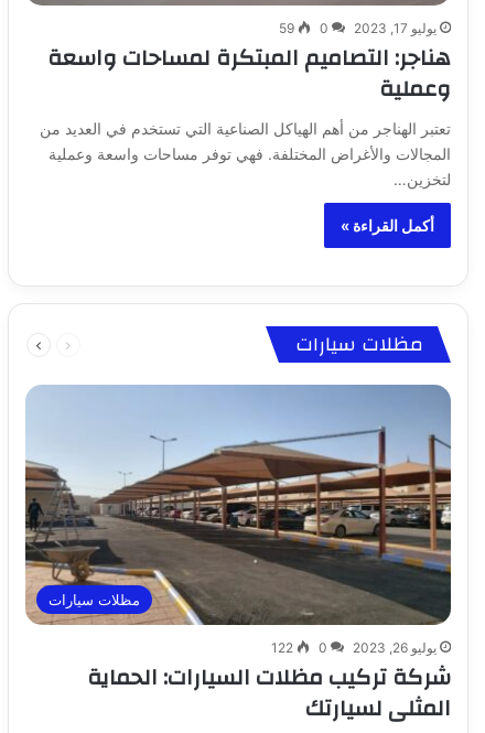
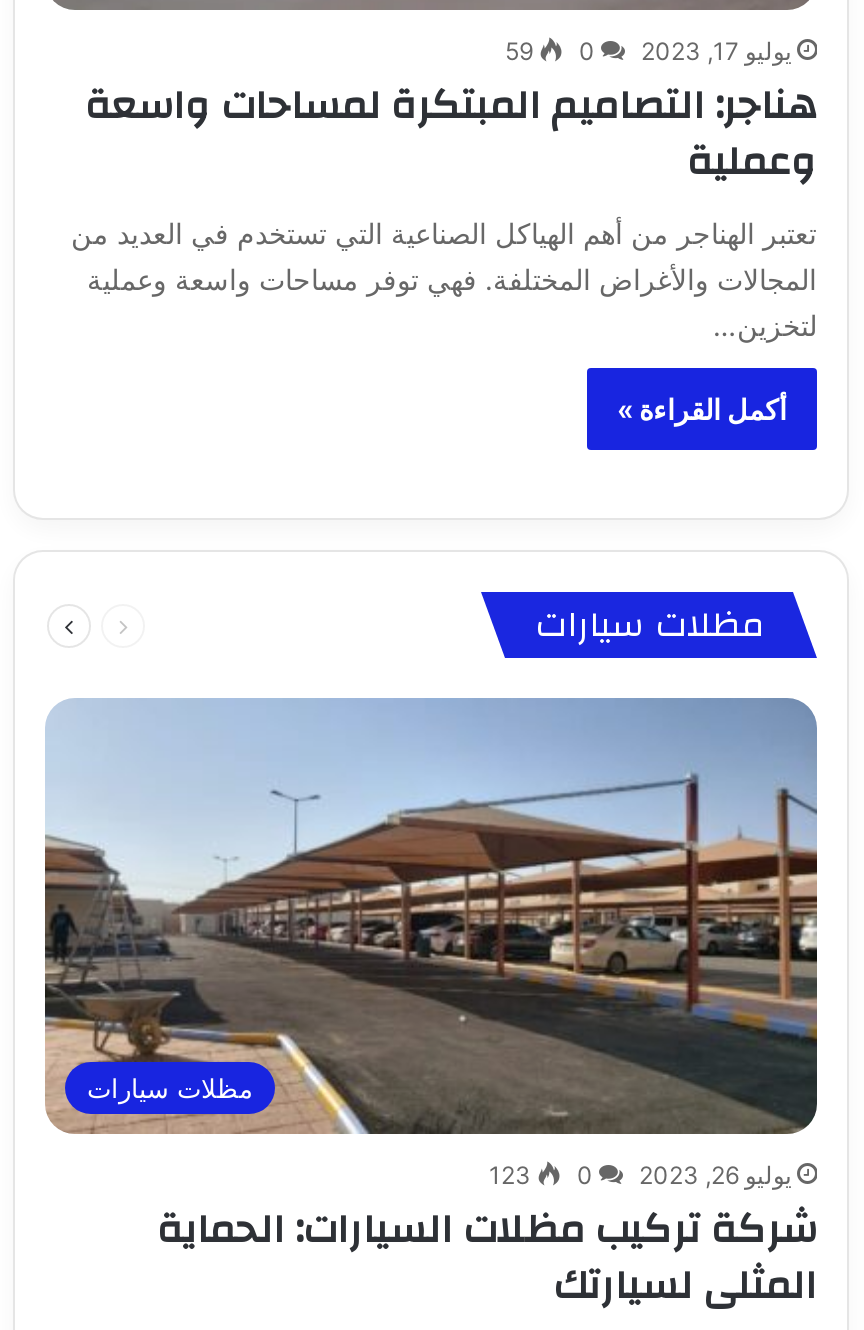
[271,639,327,656] 122 0 -> [489,1159,593,1189] 123 0

